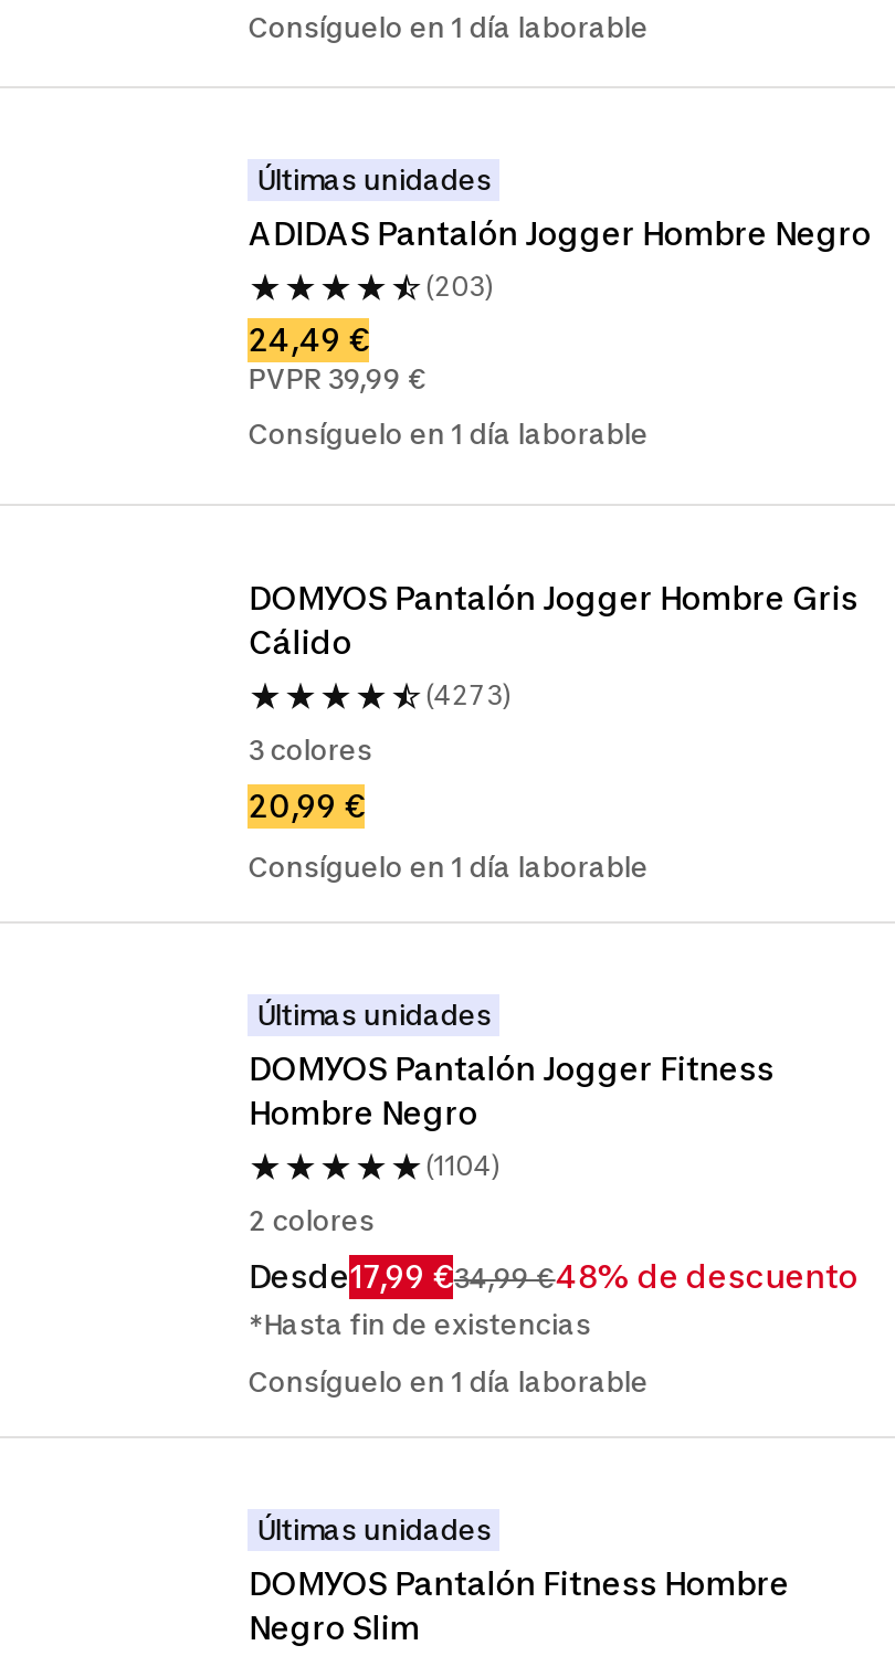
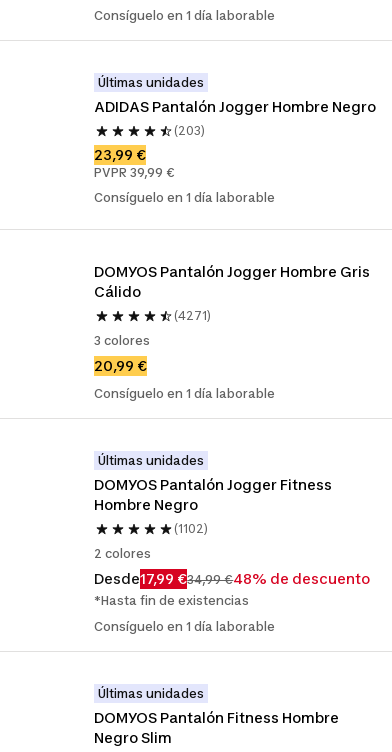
[248,320,370,358] 24,49 € -> [94,146,146,163] 23,99 €
[425,678,511,711] (4273) -> [174,308,211,323] (4271)
[425,1149,500,1182] (1104) -> [174,521,208,536] (1102)

